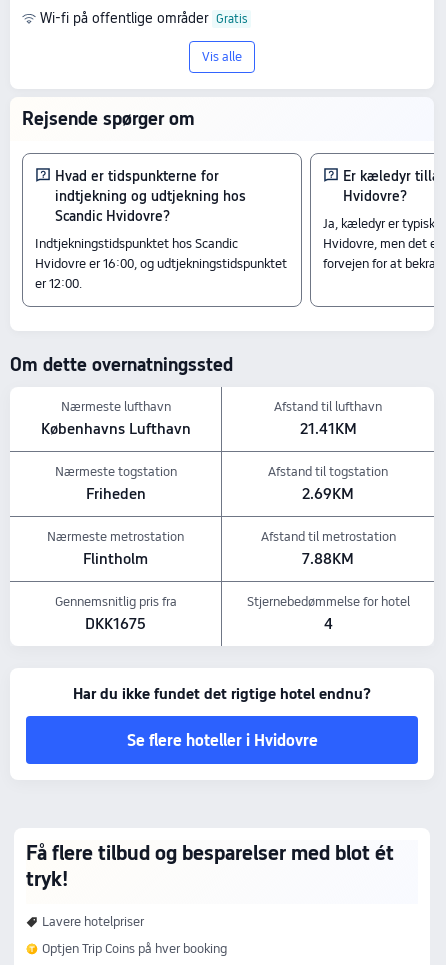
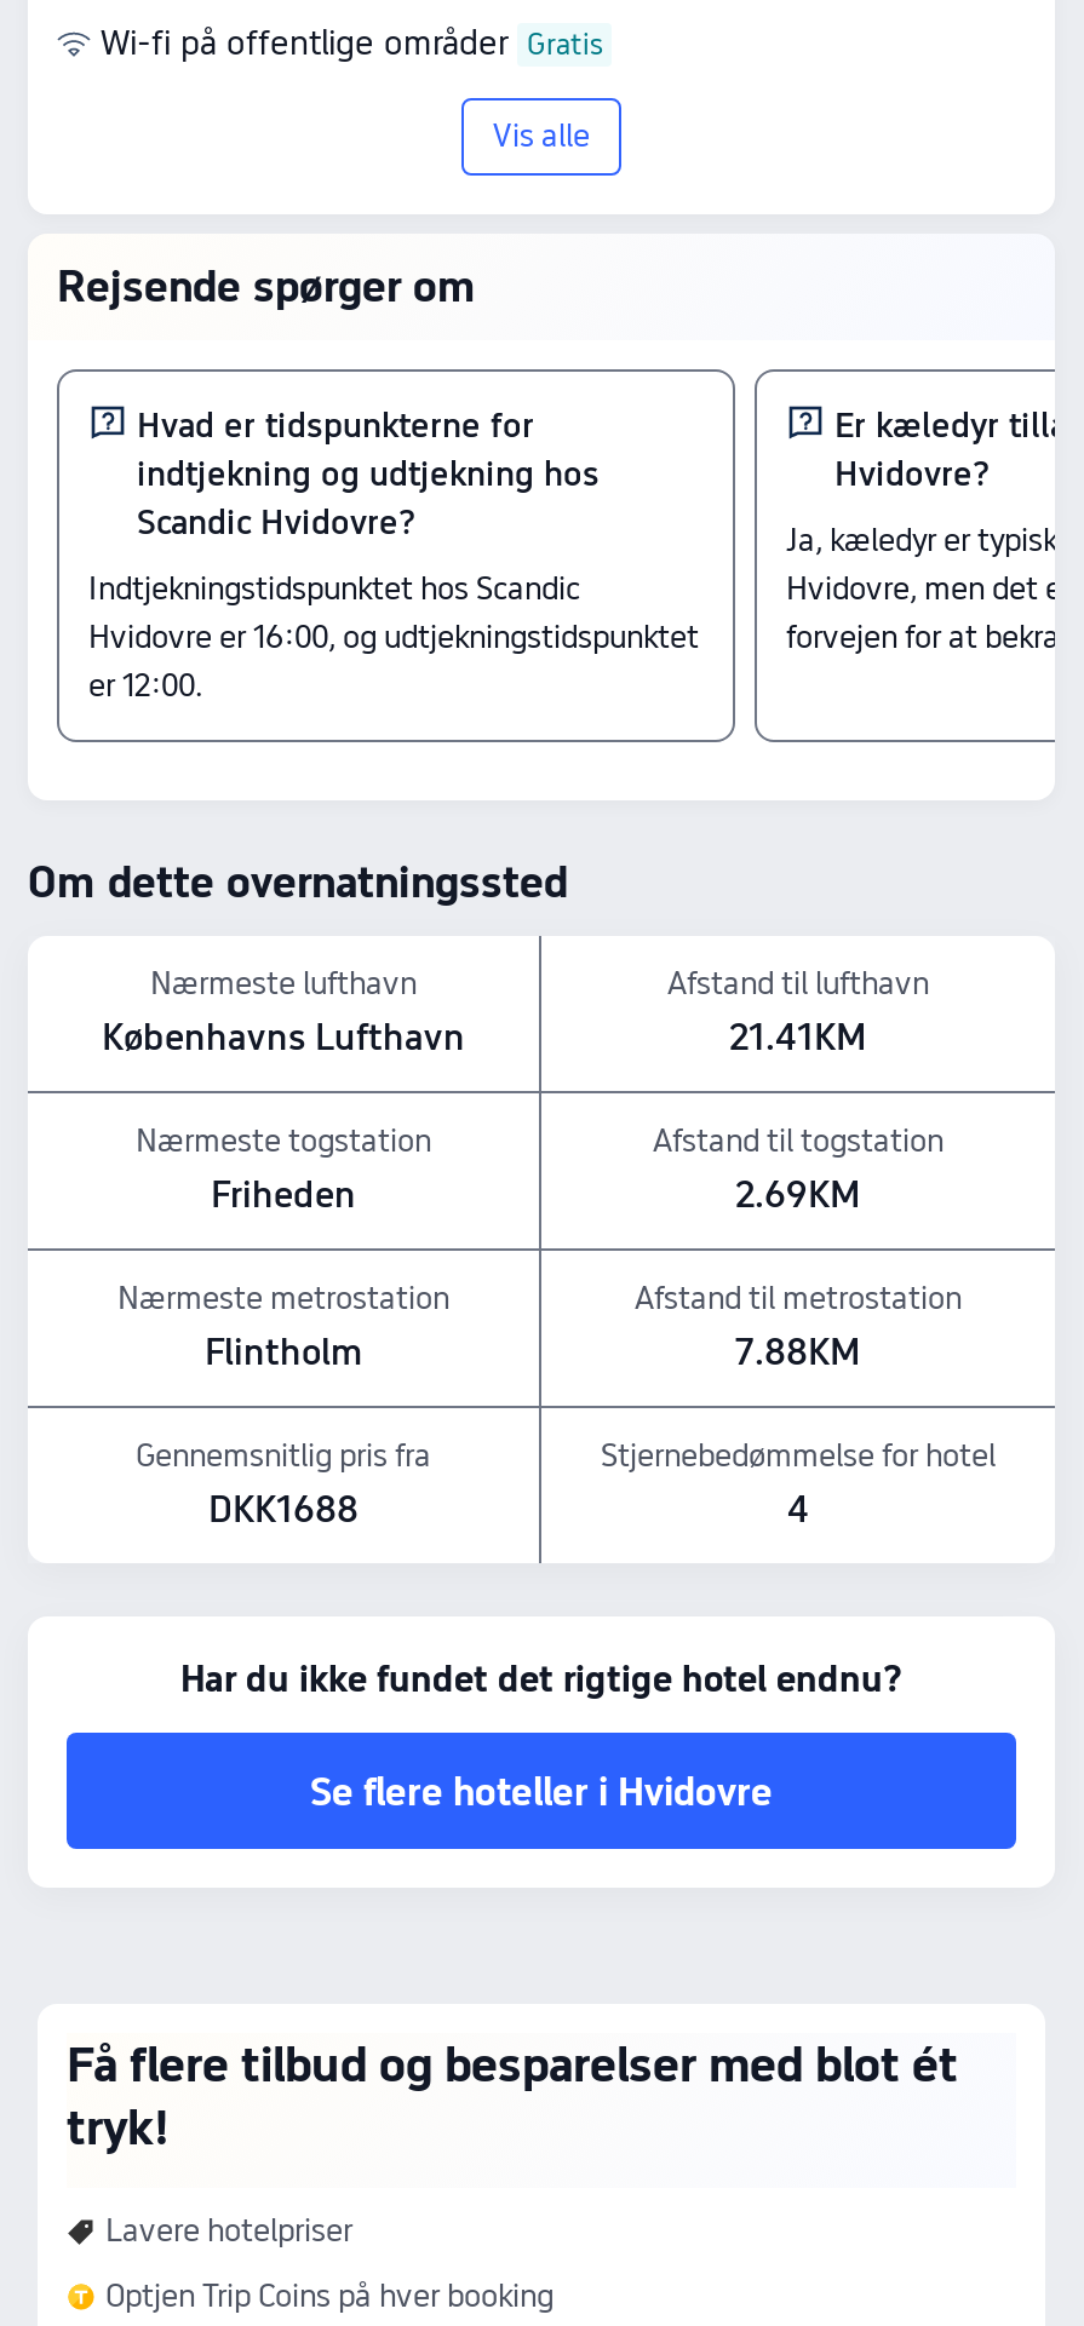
[85,615,146,633] DKK1675 -> [208,1488,359,1532] DKK1688

